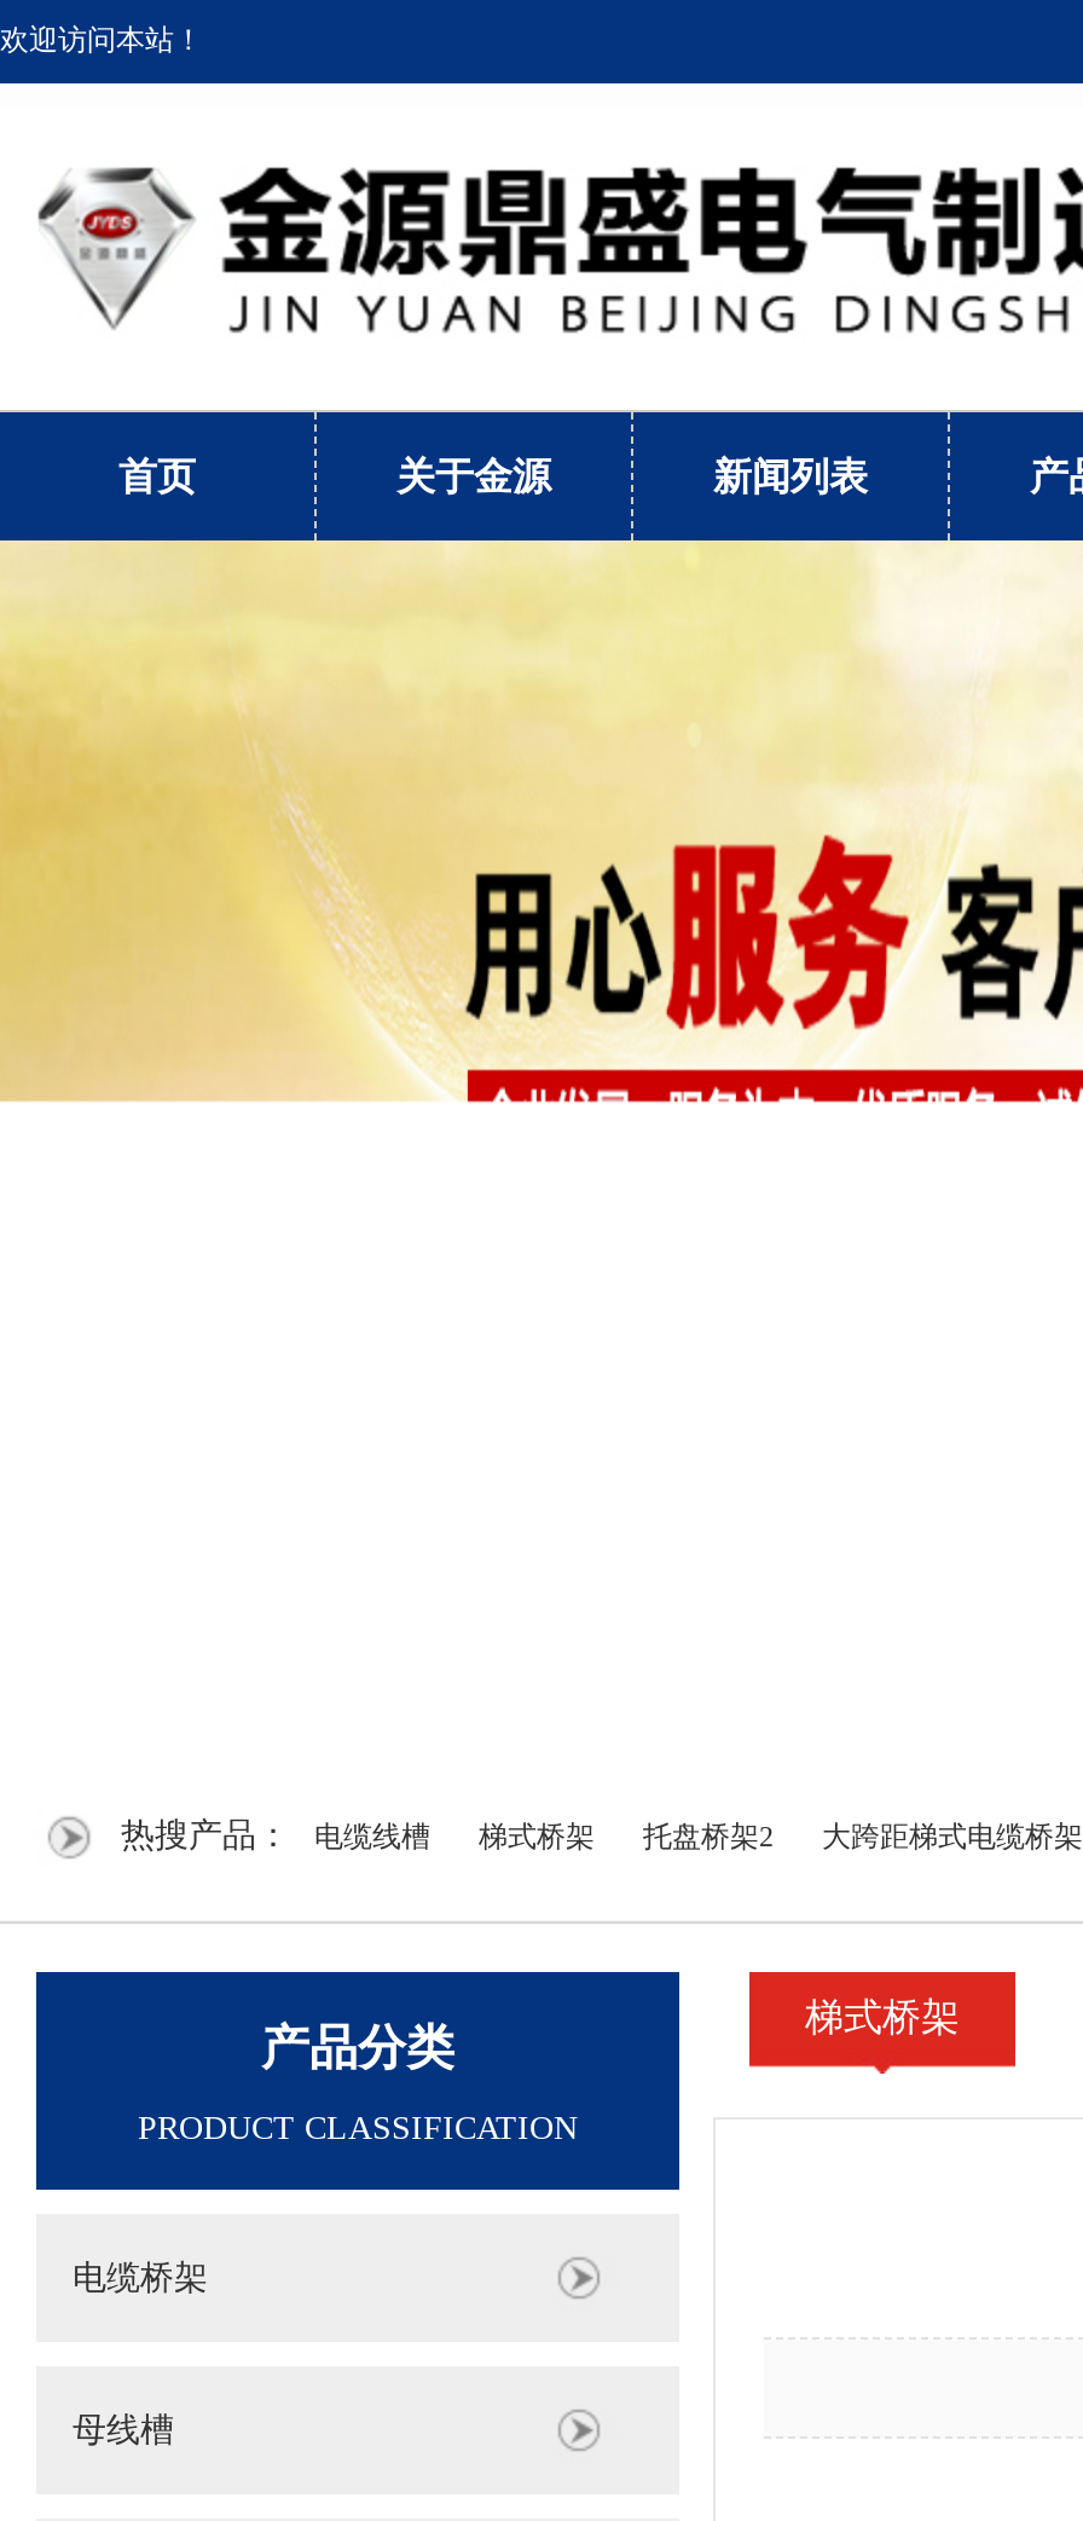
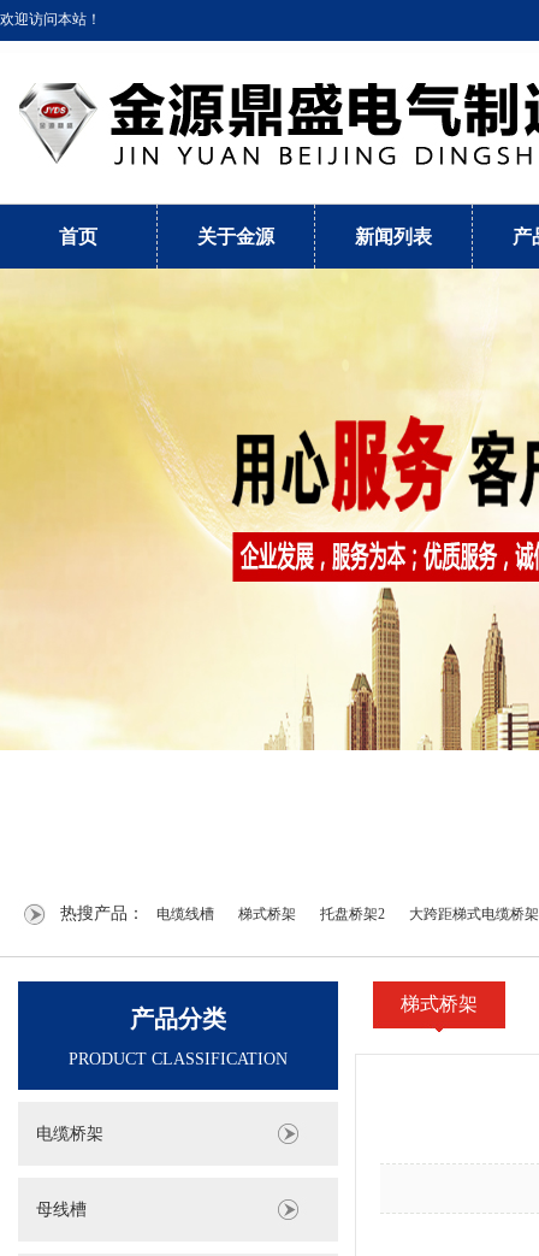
none -> [4,547,535,751] [image]

